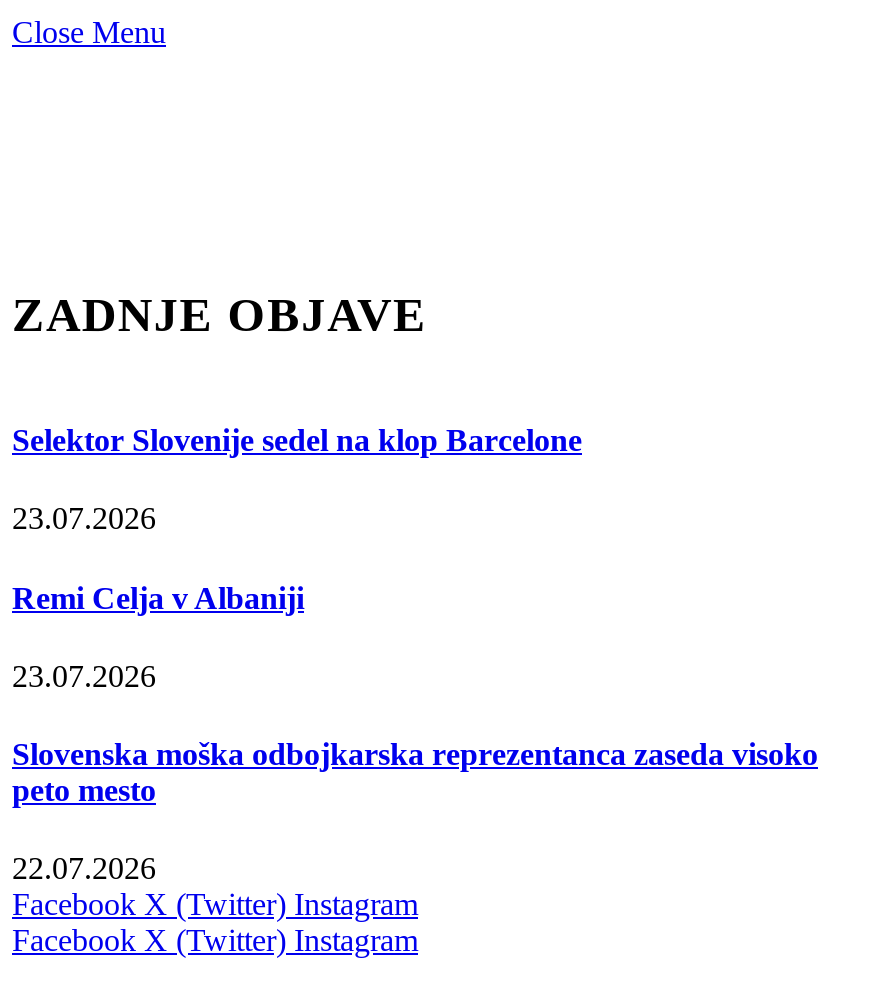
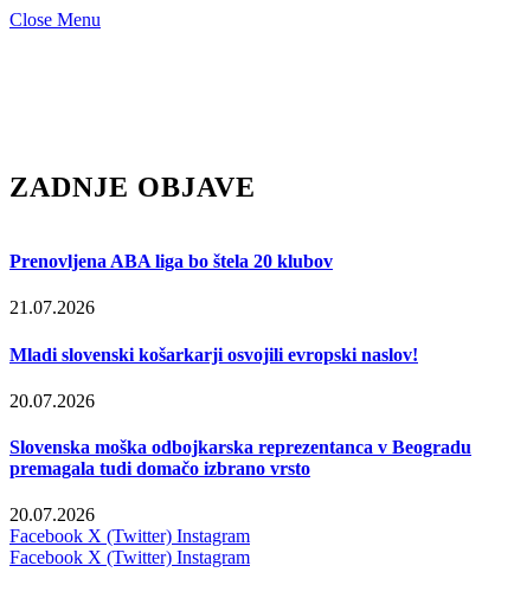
[12,423,582,457] Selektor Slovenije sedel na klop Barcelone -> [9,251,333,271] Prenovljena ABA liga bo štela 20 klubov
[12,502,156,536] 23.07.2026 -> [9,298,95,318] 21.07.2026
[12,580,304,614] Remi Celja v Albaniji -> [9,344,418,364] Mladi slovenski košarkarji osvojili evropski naslov!
[12,659,156,693] 23.07.2026 -> [9,391,95,411] 20.07.2026
[12,737,818,807] Slovenska moška odbojkarska reprezentanca zaseda visoko | peto mesto -> [9,437,471,479] Slovenska moška odbojkarska reprezentanca v Beogradu | premagala tudi domačo izbrano vrsto
[12,852,156,886] 22.07.2026 -> [9,505,95,525] 20.07.2026

